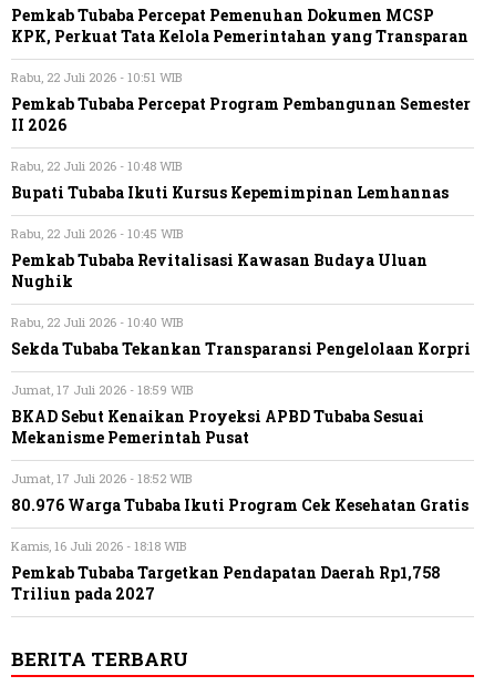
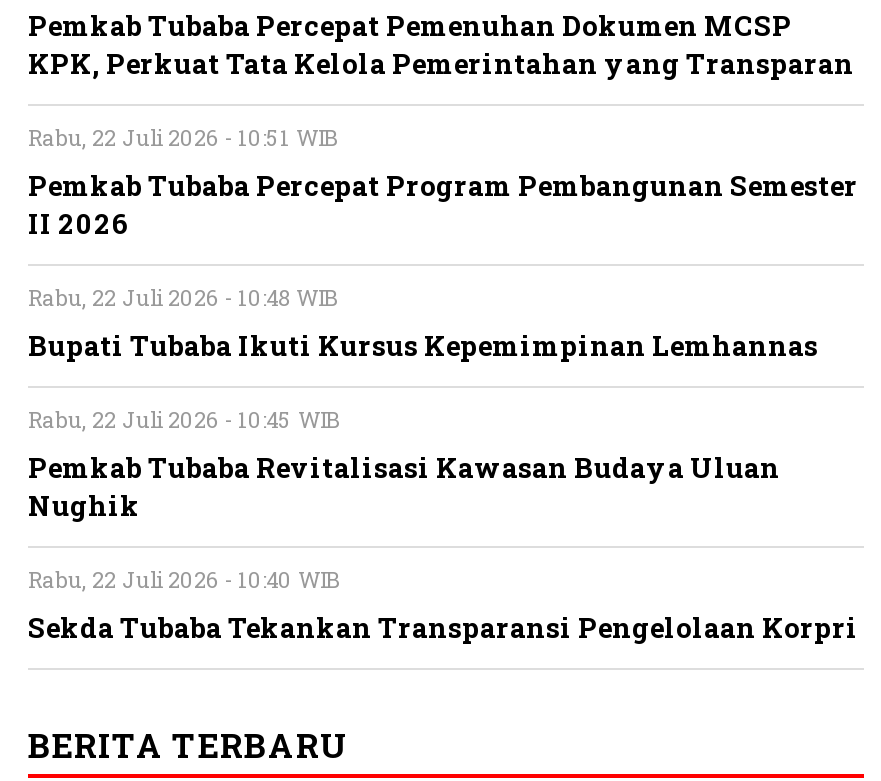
[11,382,468,604] Jumat, 17 Juli 2026 - 18:59 WIB | BKAD Sebut Kenaikan Proyeksi APBD Tubaba Sesuai | Mekanisme Pemerintah Pusat | Jumat, 17 Juli 2026 - 18:52 WIB | 80.976 Warga Tubaba Ikuti Program Cek Kesehatan Gratis | Kamis, 16 Juli 2026 - 18:18 WIB | Pemkab Tubaba Targetkan Pendapatan Daerah Rp1,758 | Triliun pada 2027 -> none

